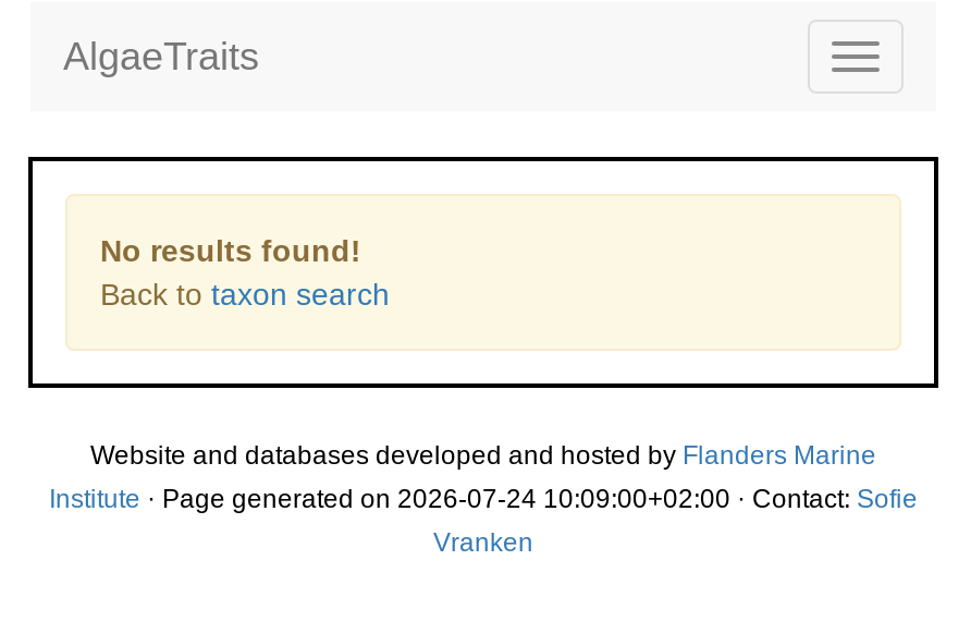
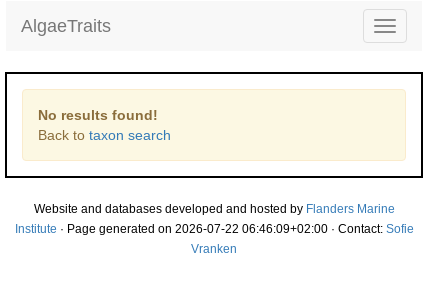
[49,484,918,514] Institute · Page generated on 2026-07-24 10:09:00+02:00 · Contact: Sofie -> [14,222,413,236] Institute · Page generated on 2026-07-22 06:46:09+02:00 · Contact: Sofie

